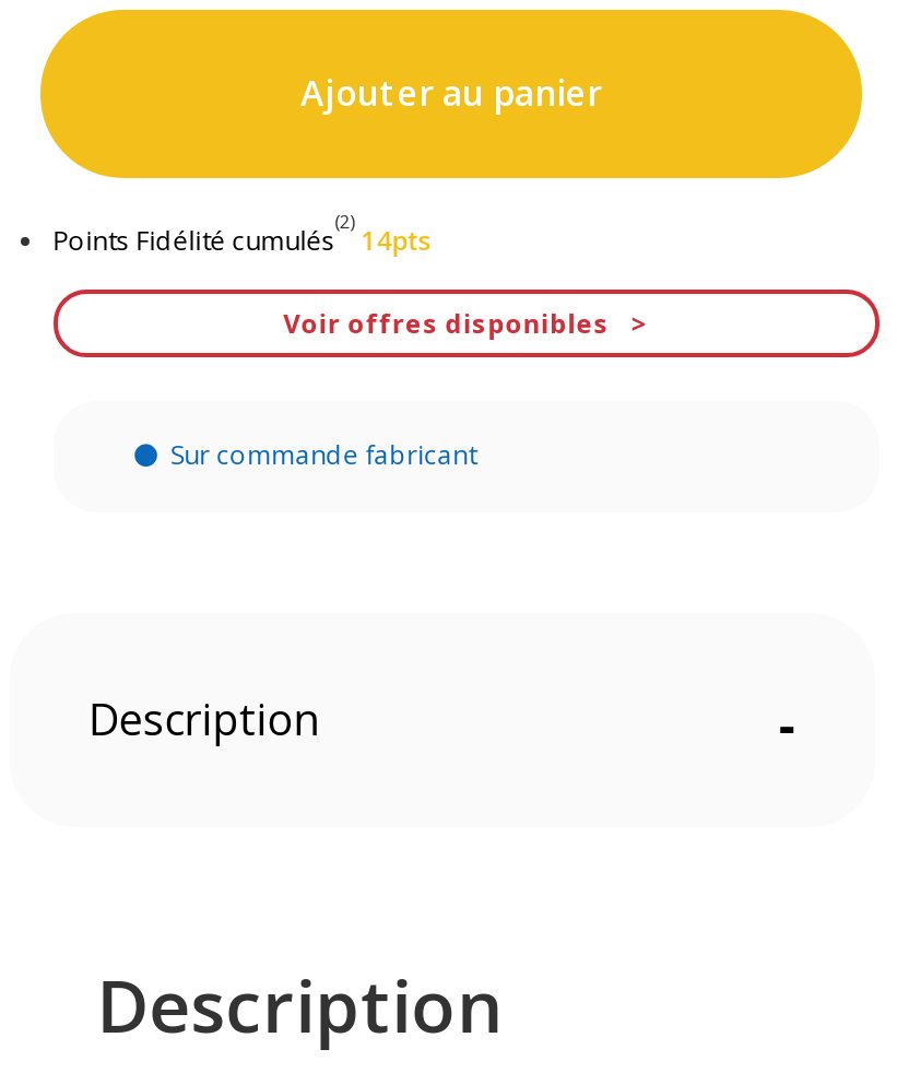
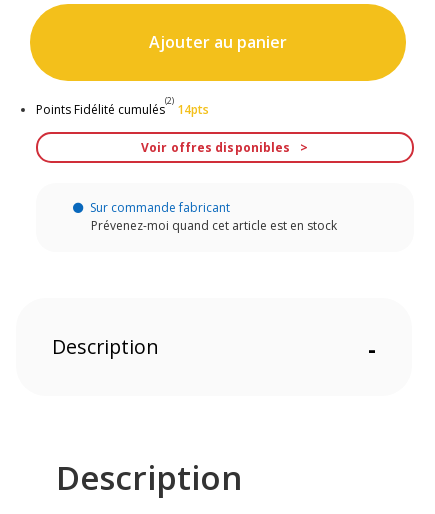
none -> [91,216,337,233] Prévenez-moi quand cet article est en stock

